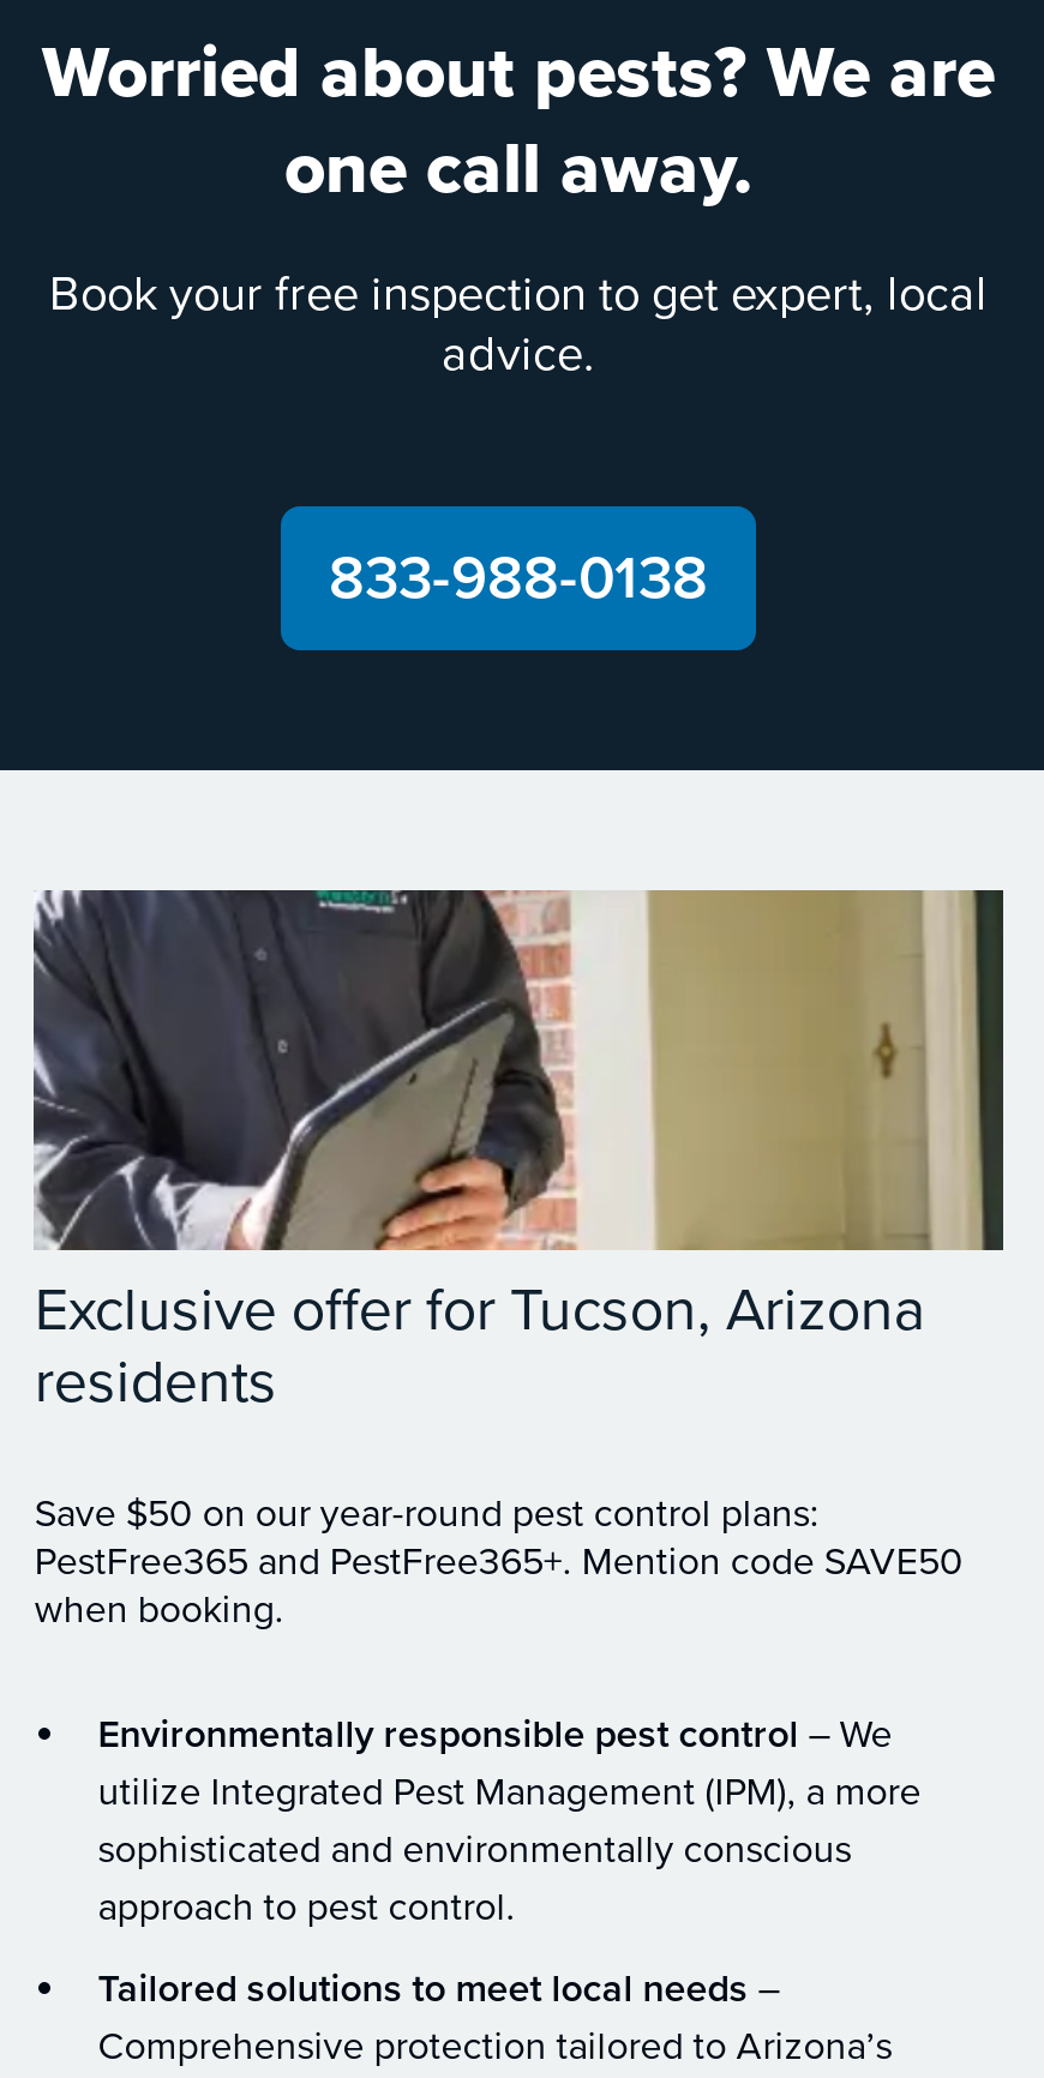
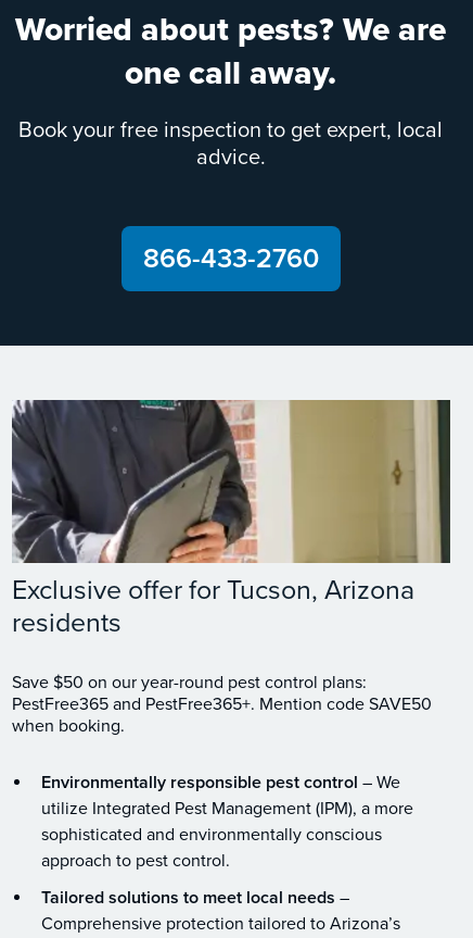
[329,542,708,614] 833-988-0138 -> [143,242,319,275] 866-433-2760

